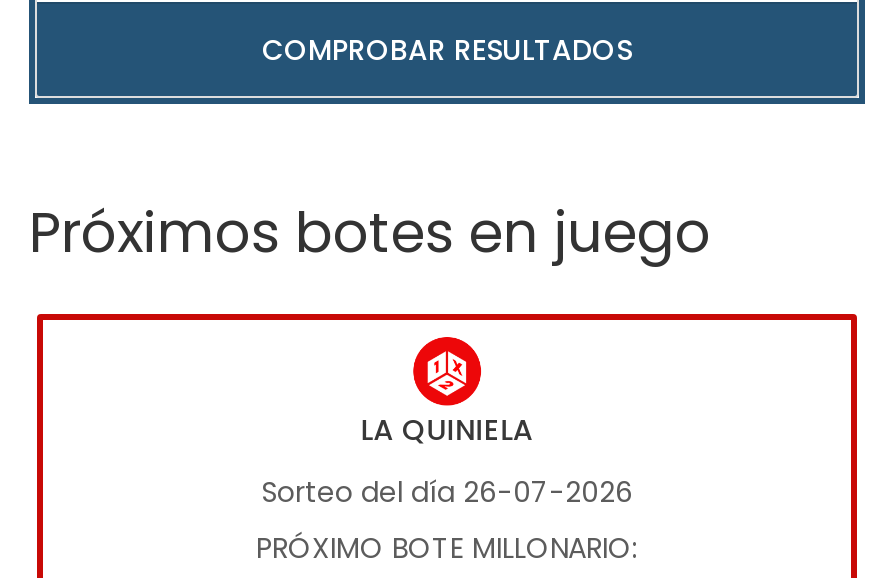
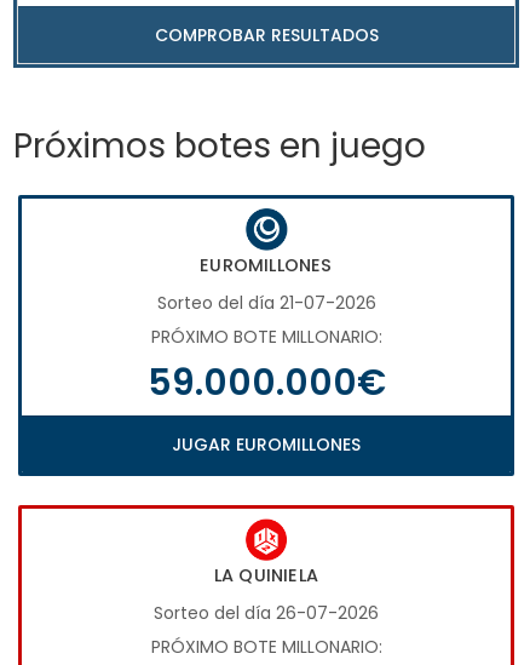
none -> [17,194,515,477] [image] | EUROMILLONES | Sorteo del día 21-07-2026 | PRÓXIMO BOTE MILLONARIO: | 59.000.000€ | JUGAR EUROMILLONES

